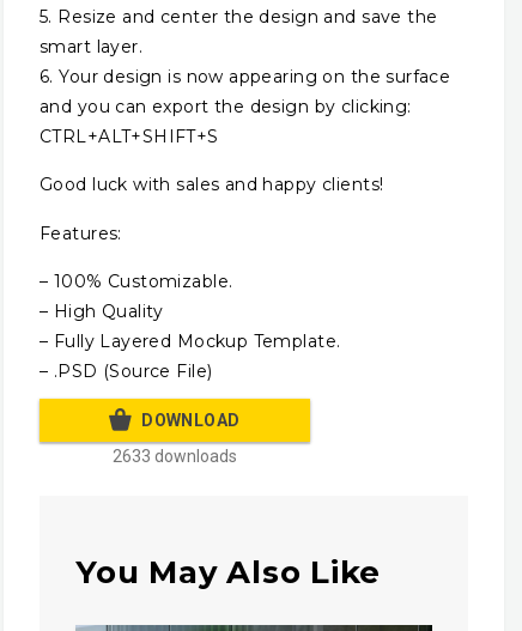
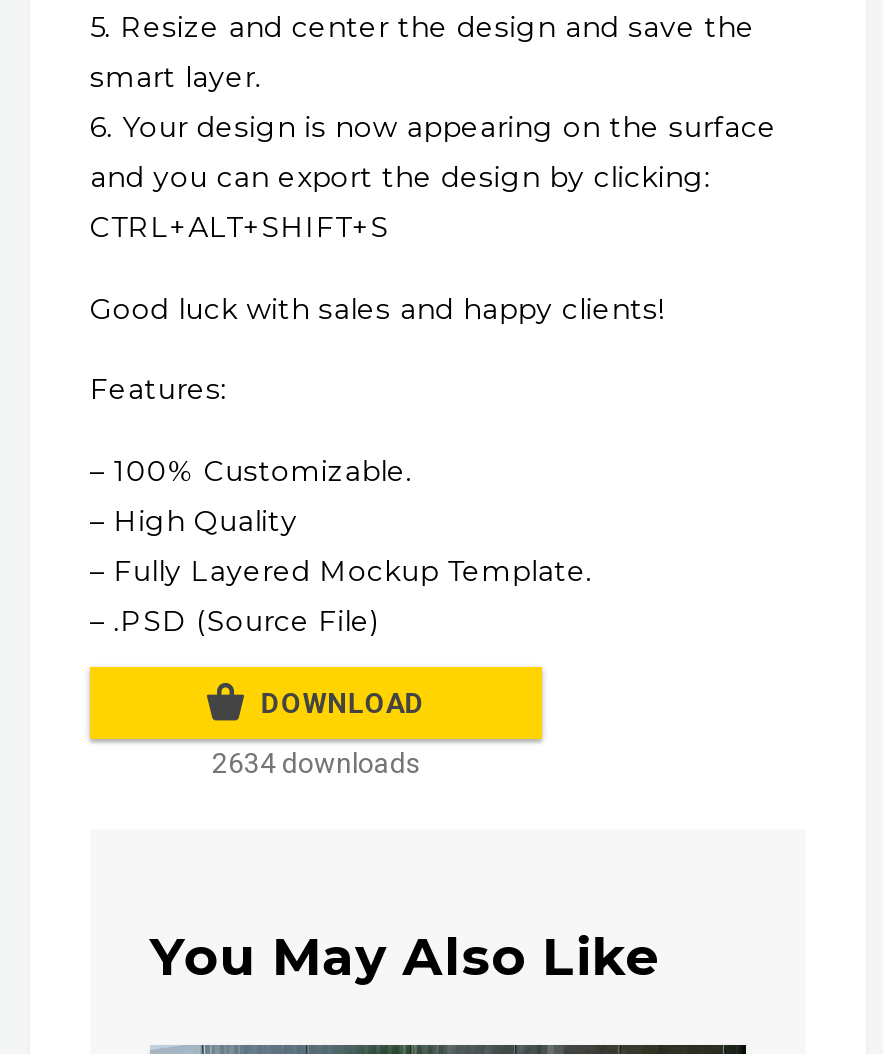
[113,446,237,466] 2633 downloads -> [212,746,420,778] 2634 downloads

